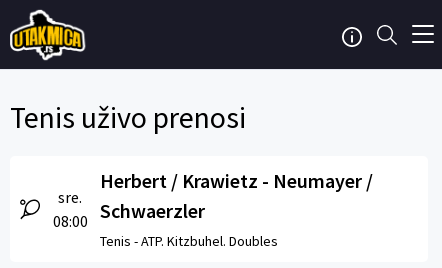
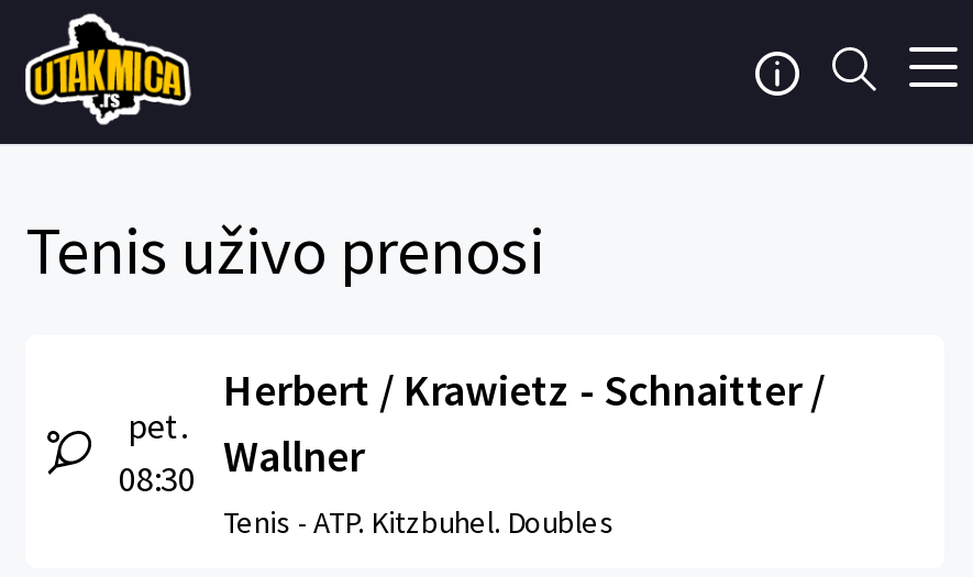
[100,168,373,223] Herbert / Krawietz - Neumayer / | Schwaerzler -> [223,362,826,482] Herbert / Krawietz - Schnaitter / | Wallner
[52,187,87,231] sre. | 08:00 -> [119,403,196,500] pet. | 08:30

